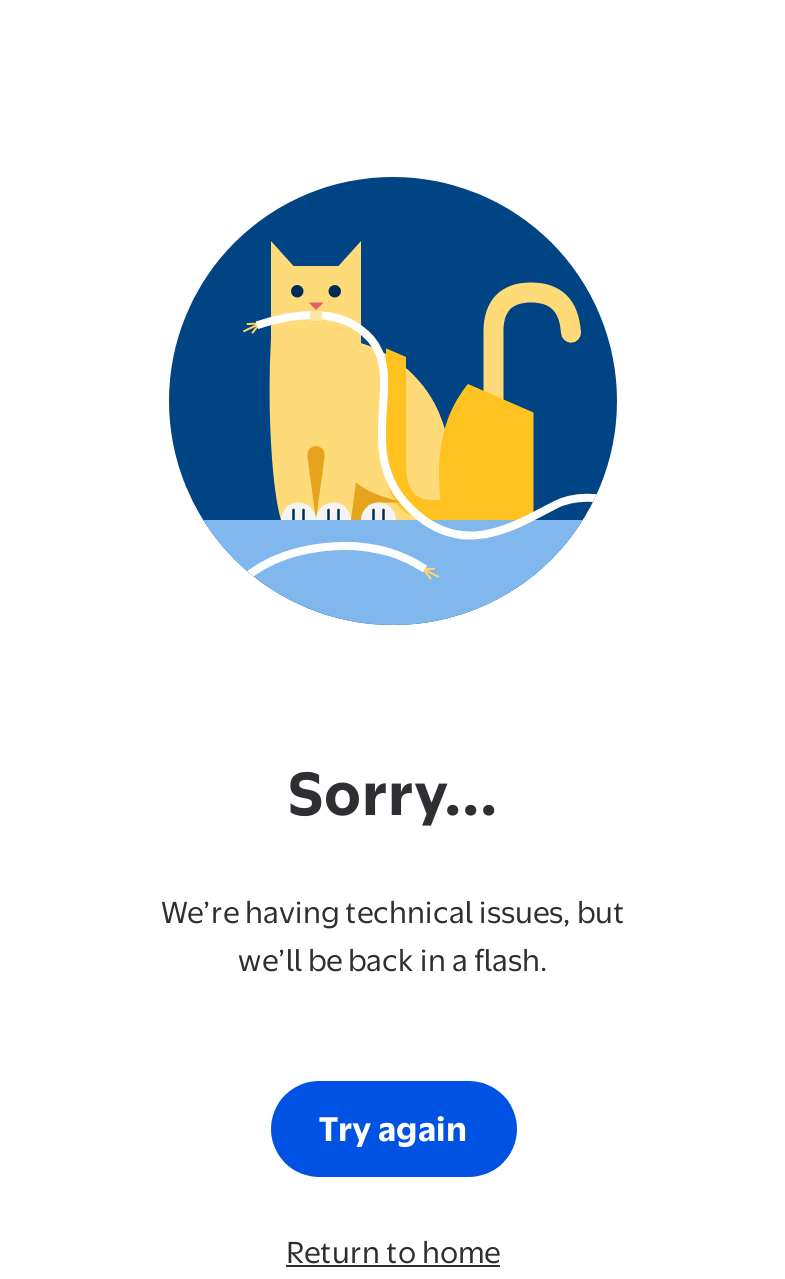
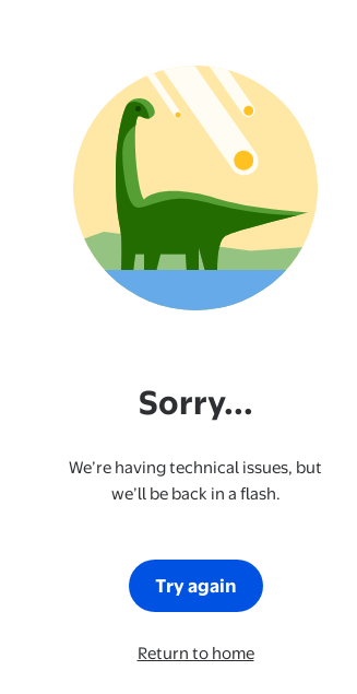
[167,175,619,581] [image] -> [73,66,318,285] [image]

